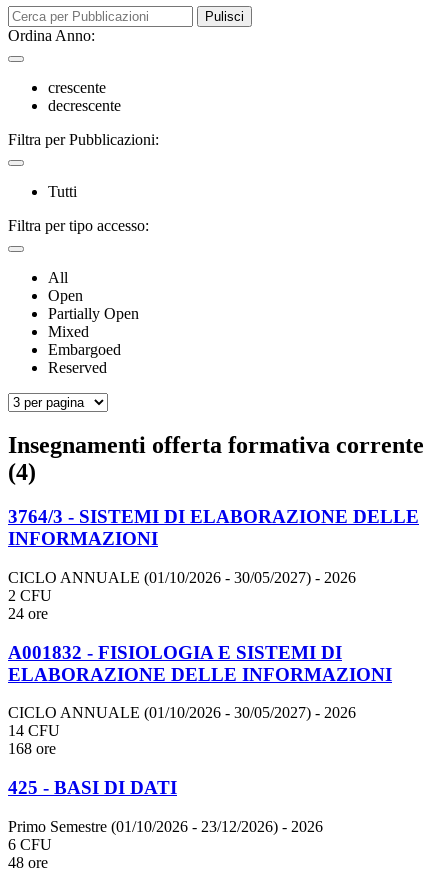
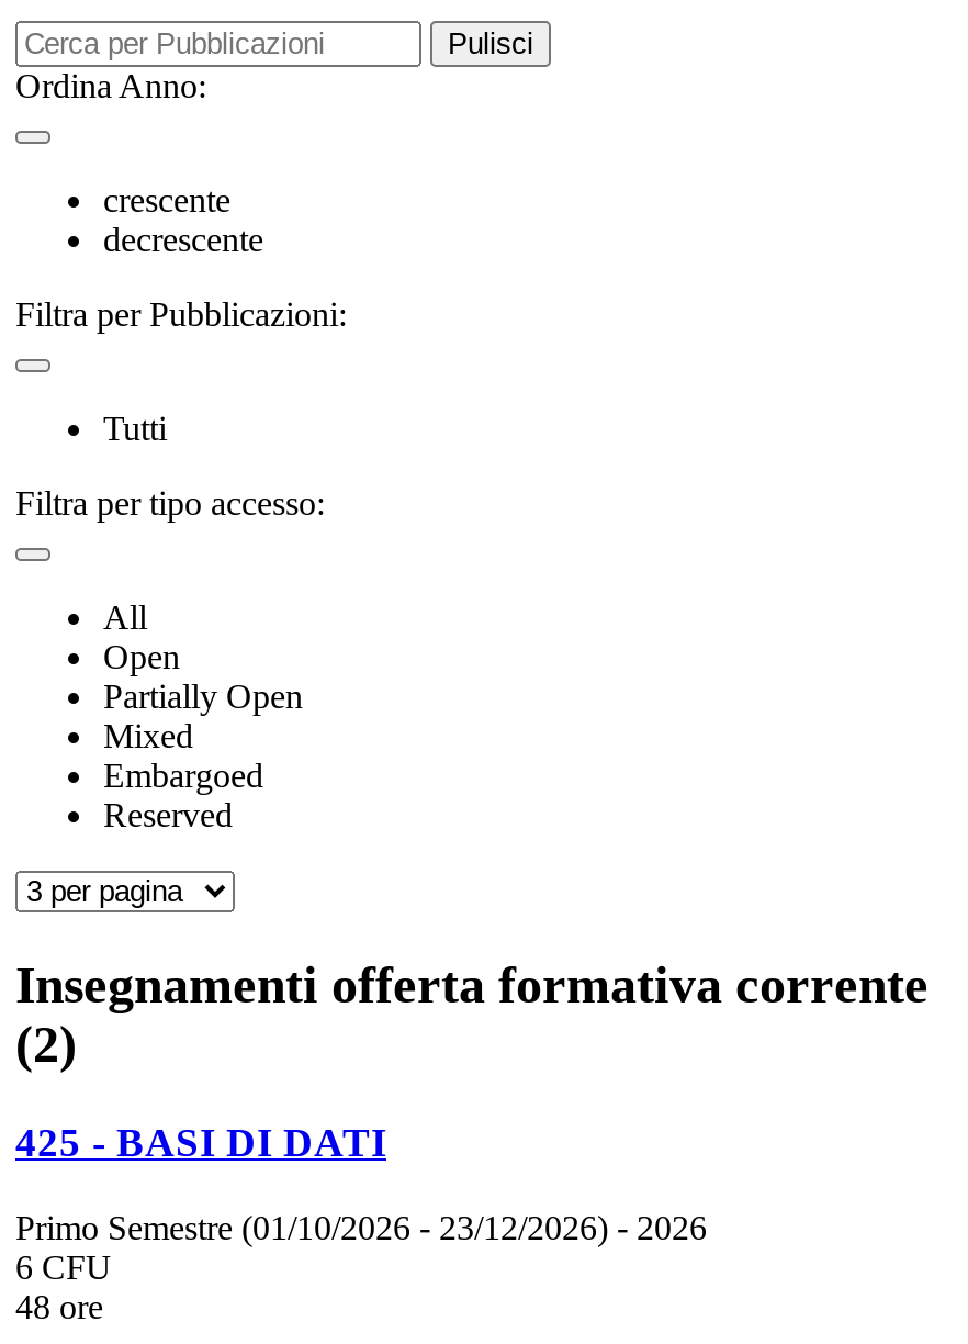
[8,459,419,757] (4) | 3764/3 - SISTEMI DI ELABORAZIONE DELLE | INFORMAZIONI | CICLO ANNUALE (01/10/2026 - 30/05/2027) - 2026 | 2 CFU | 24 ore | A001832 - FISIOLOGIA E SISTEMI DI | ELABORAZIONE DELLE INFORMAZIONI | CICLO ANNUALE (01/10/2026 - 30/05/2027) - 2026 | 14 CFU | 168 ore -> [15,1016,77,1073] (2)

